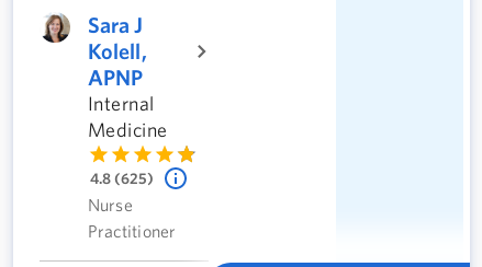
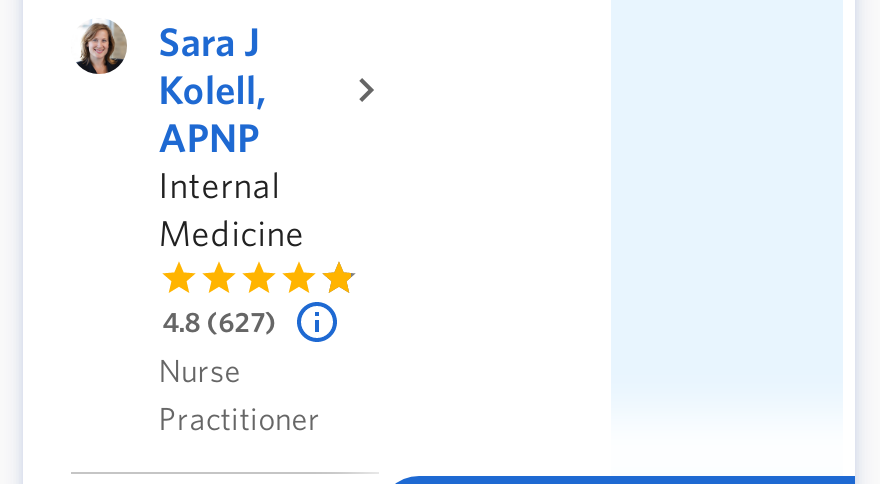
[90,170,153,187] 4.8 (625) -> [162,306,276,338] 4.8 (627)

